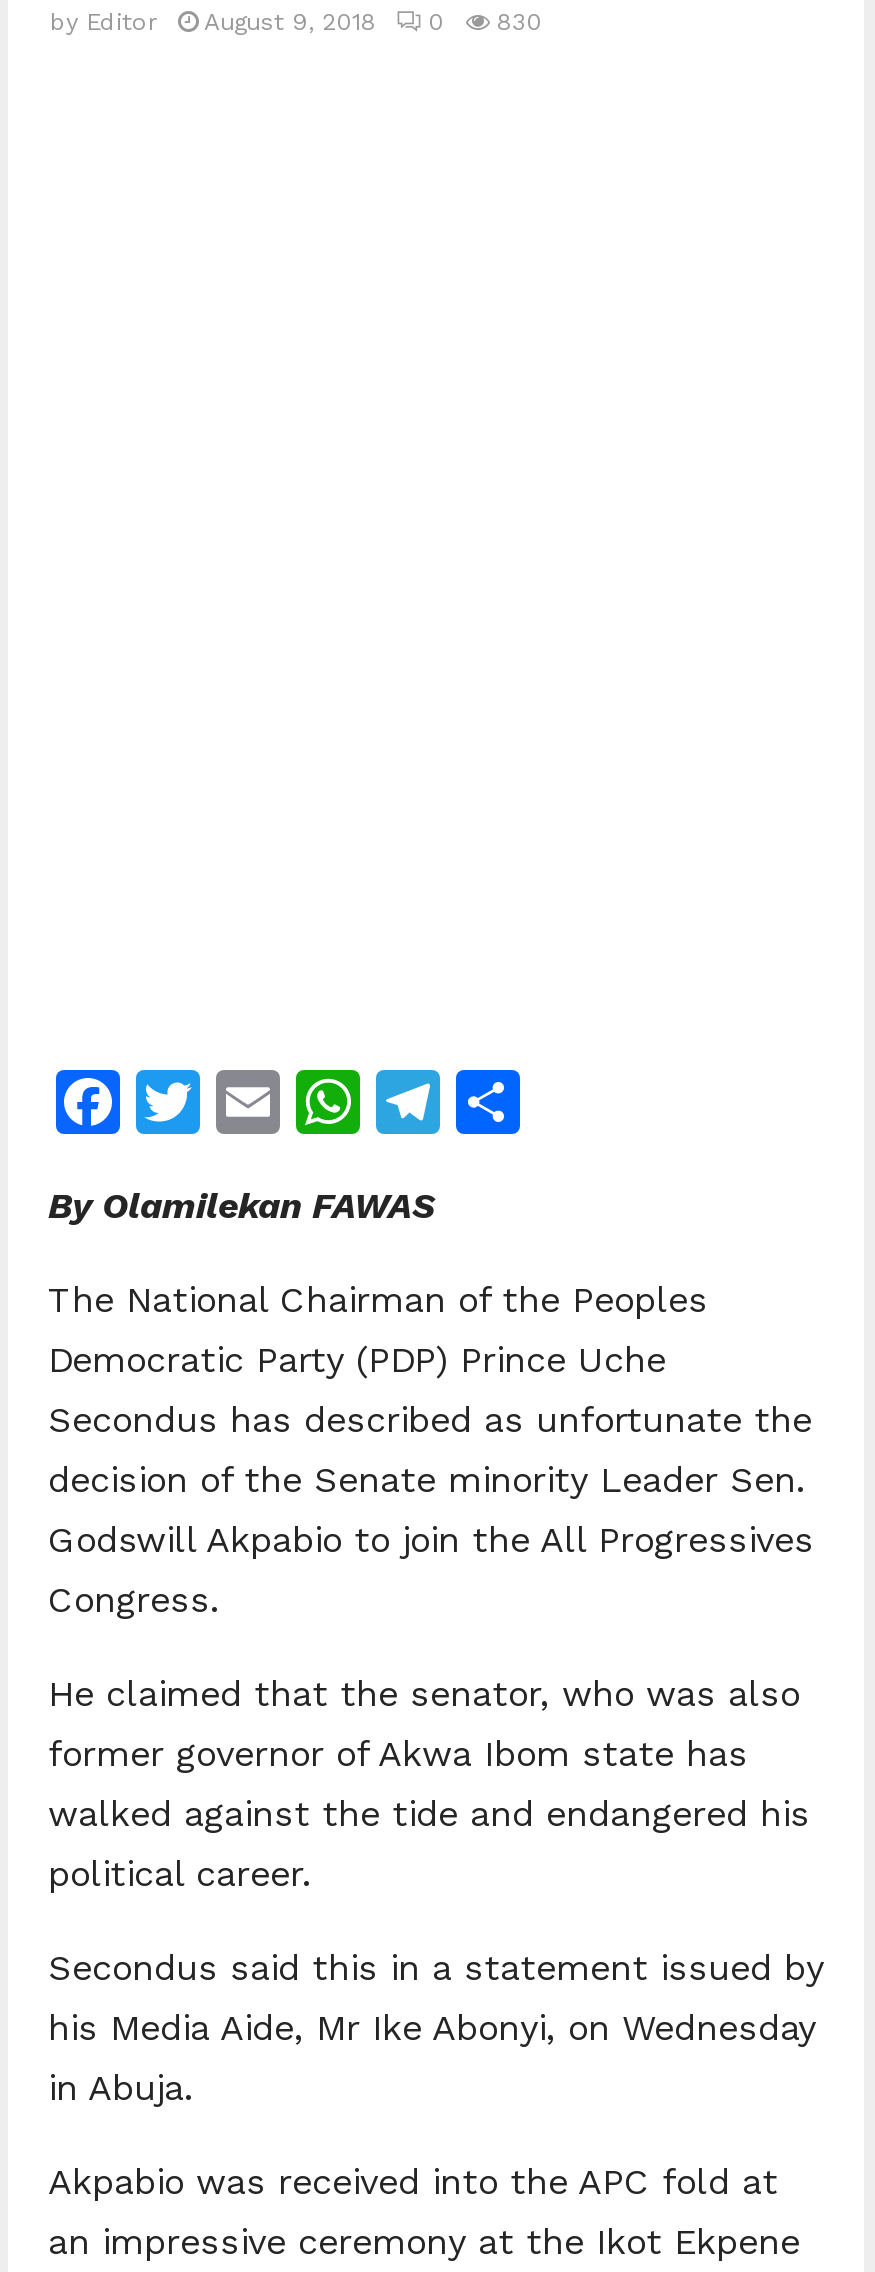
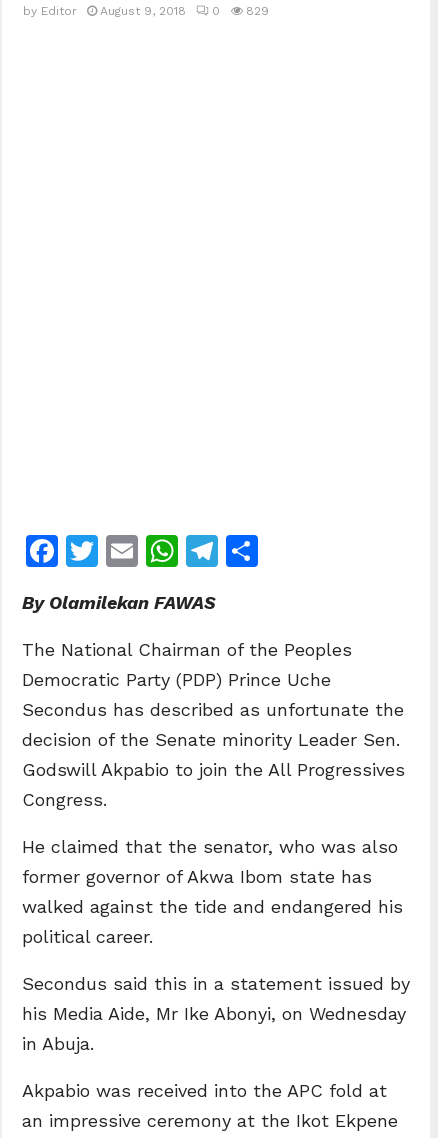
[496,8,542,36] 830 -> [246,4,269,18] 829

